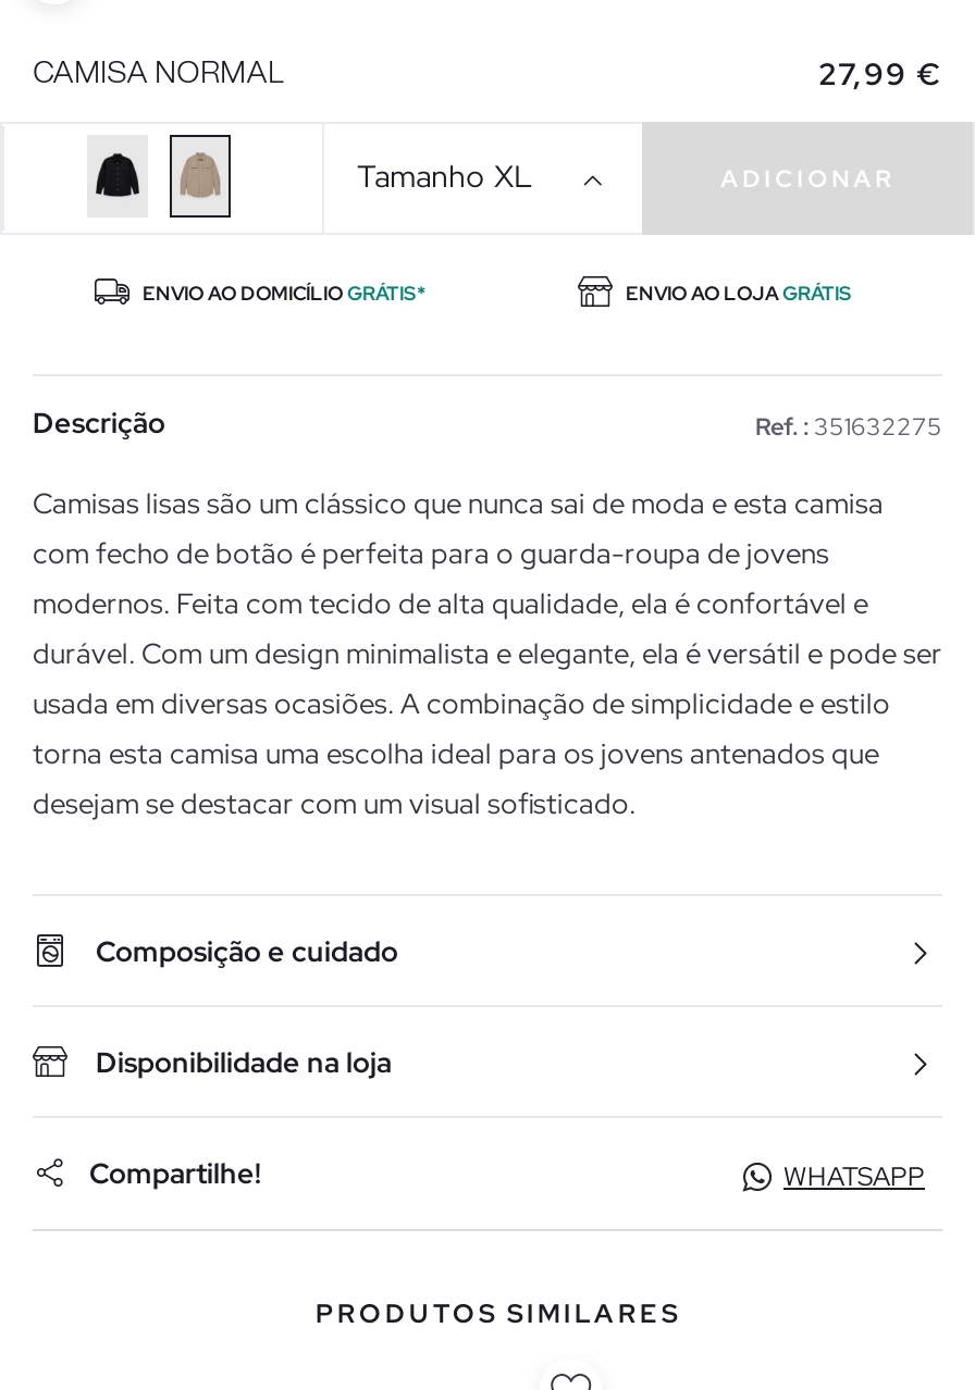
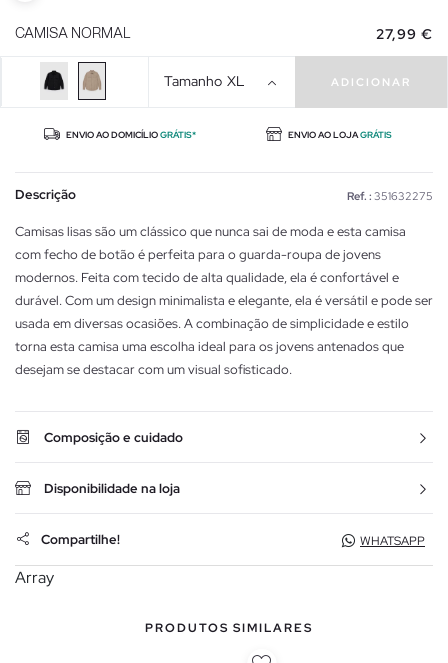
none -> [15,567,54,588] Array

